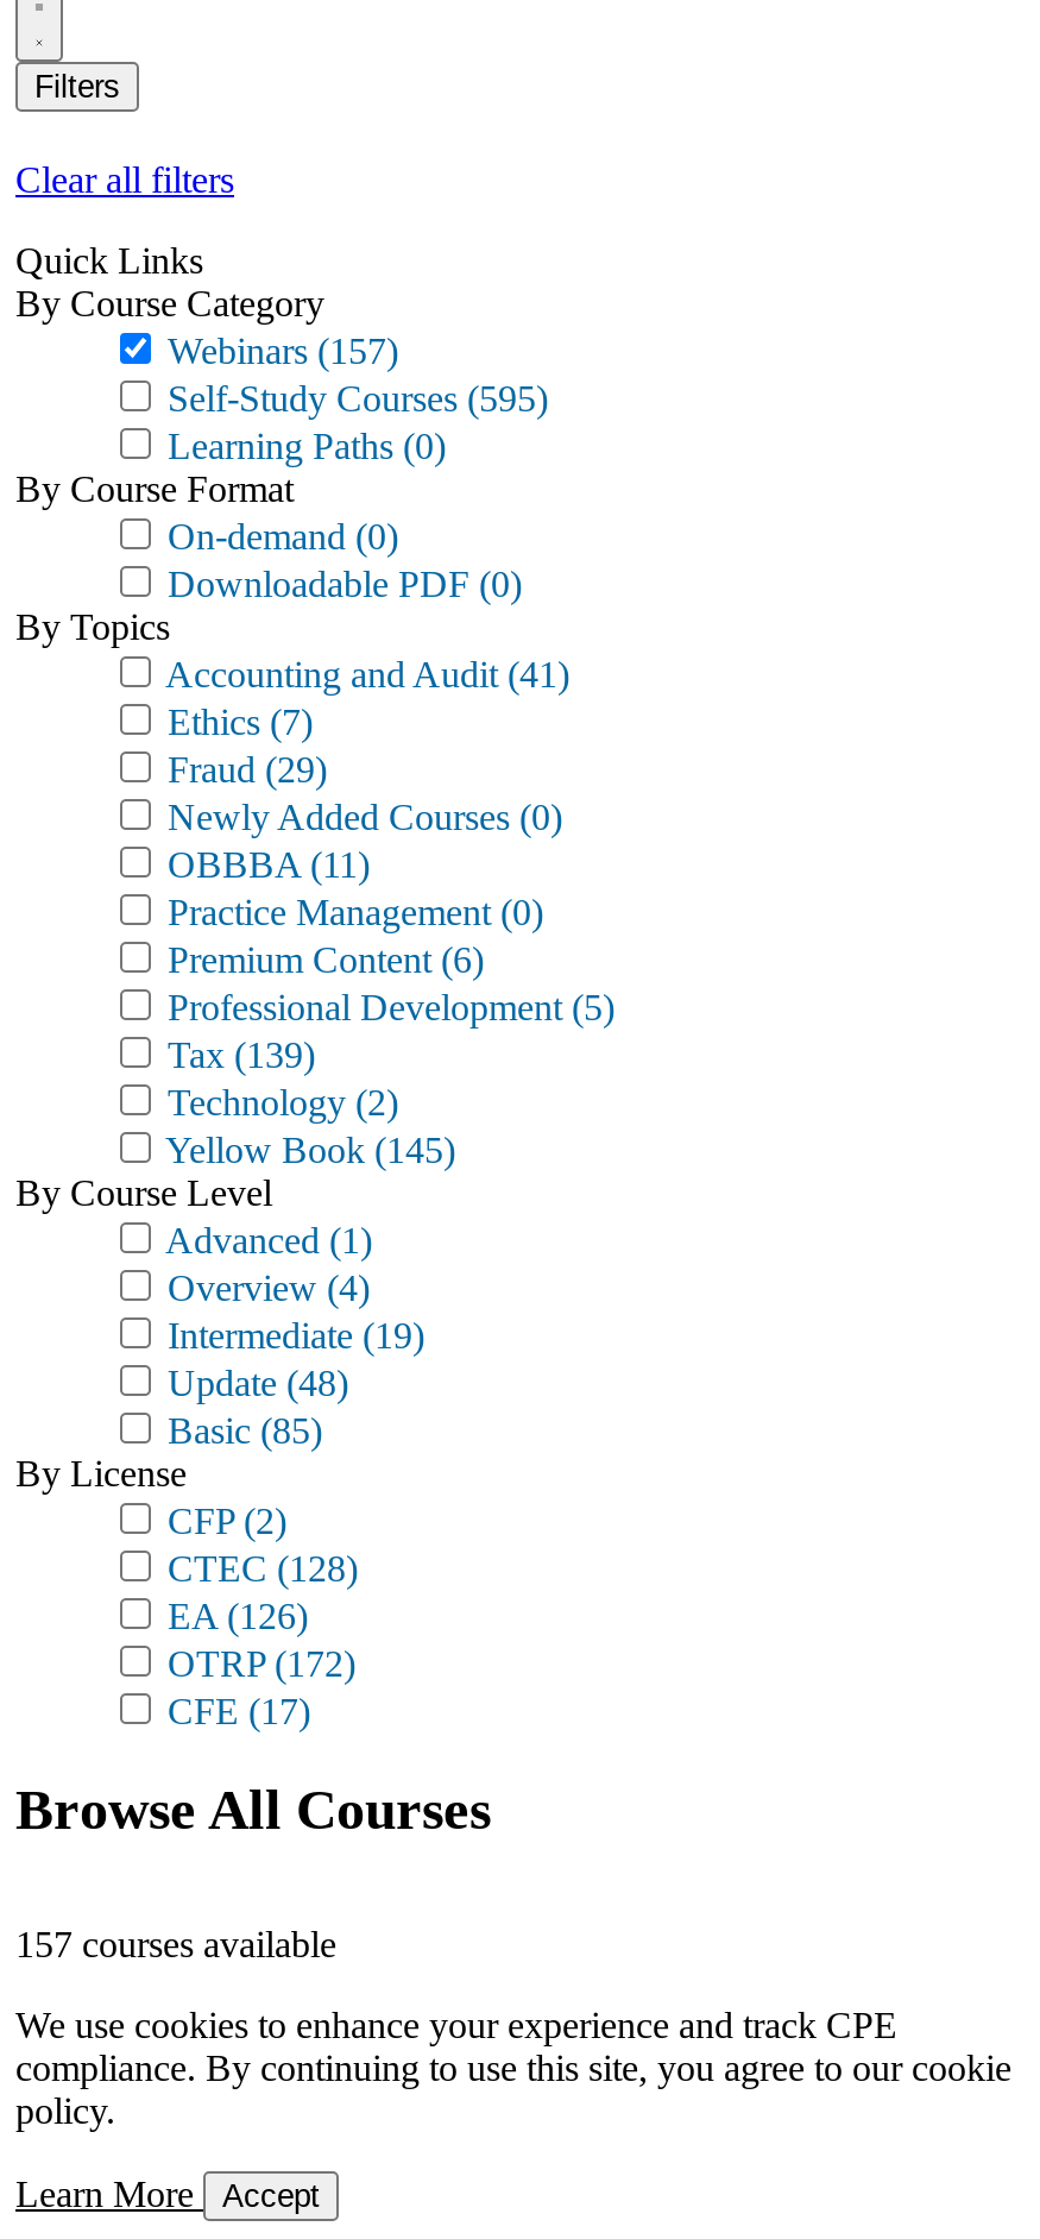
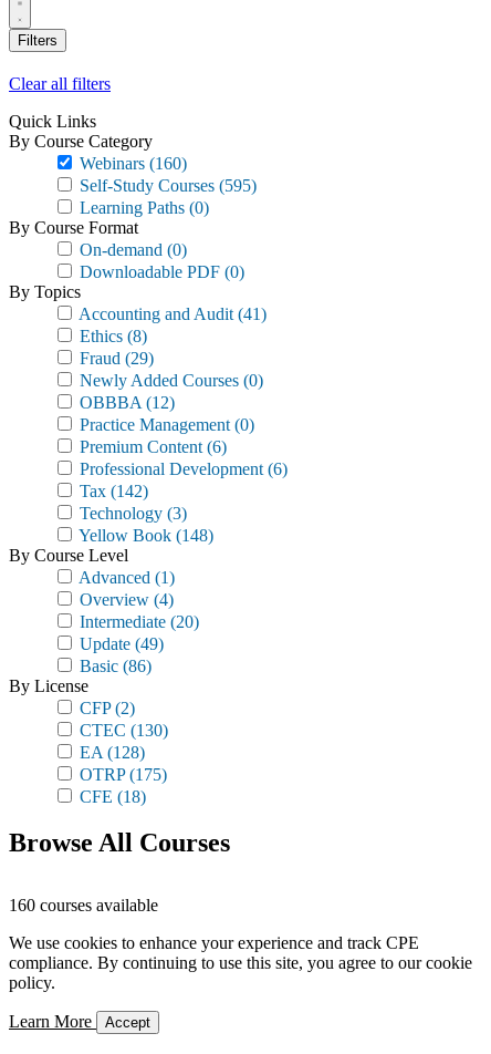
[158,331,398,371] Webinars (157) -> [75,154,187,173] Webinars (160)
[158,702,313,742] Ethics (7) -> [75,327,147,345] Ethics (8)
[158,844,370,885] OBBBA (11) -> [75,393,175,412] OBBBA (12)
[158,987,614,1027] Professional Development (5) -> [75,459,288,478] Professional Development (6)
[158,1034,315,1075] Tax (139) -> [75,482,148,500] Tax (142)
[158,1082,398,1122] Technology (2) -> [75,504,187,523] Technology (3)
[158,1130,455,1170] Yellow Book (145) -> [75,526,213,545] Yellow Book (148)
[158,1315,424,1356] Intermediate (19) -> [75,612,199,631] Intermediate (20)
[158,1363,348,1403] Update (48) -> [75,634,164,653] Update (49)
[158,1410,322,1451] Basic (85) -> [75,657,152,675] Basic (86)
[158,1548,358,1589] CTEC (128) -> [75,721,168,740] CTEC (130)
[158,1596,308,1636] EA (126) -> [75,743,145,762] EA (128)
[158,1643,355,1684] OTRP (172) -> [75,765,167,784] OTRP (175)
[158,1691,310,1731] CFE (17) -> [75,787,146,806] CFE (18)
[15,1924,336,1964] 157 courses available -> [9,896,158,914] 160 courses available

